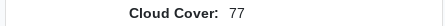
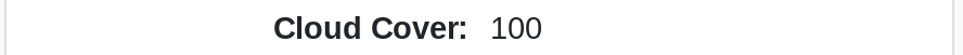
[129,4,245,20] Cloud Cover: 77 -> [273,10,542,44] Cloud Cover: 100

